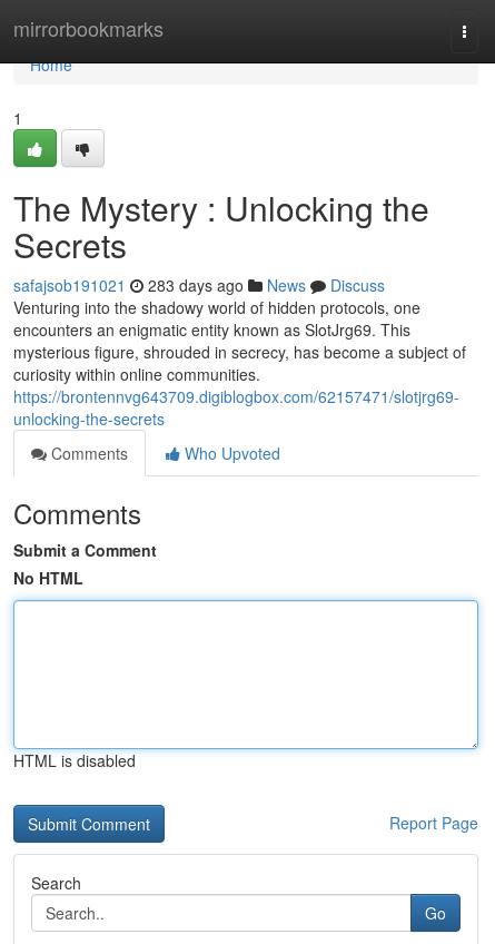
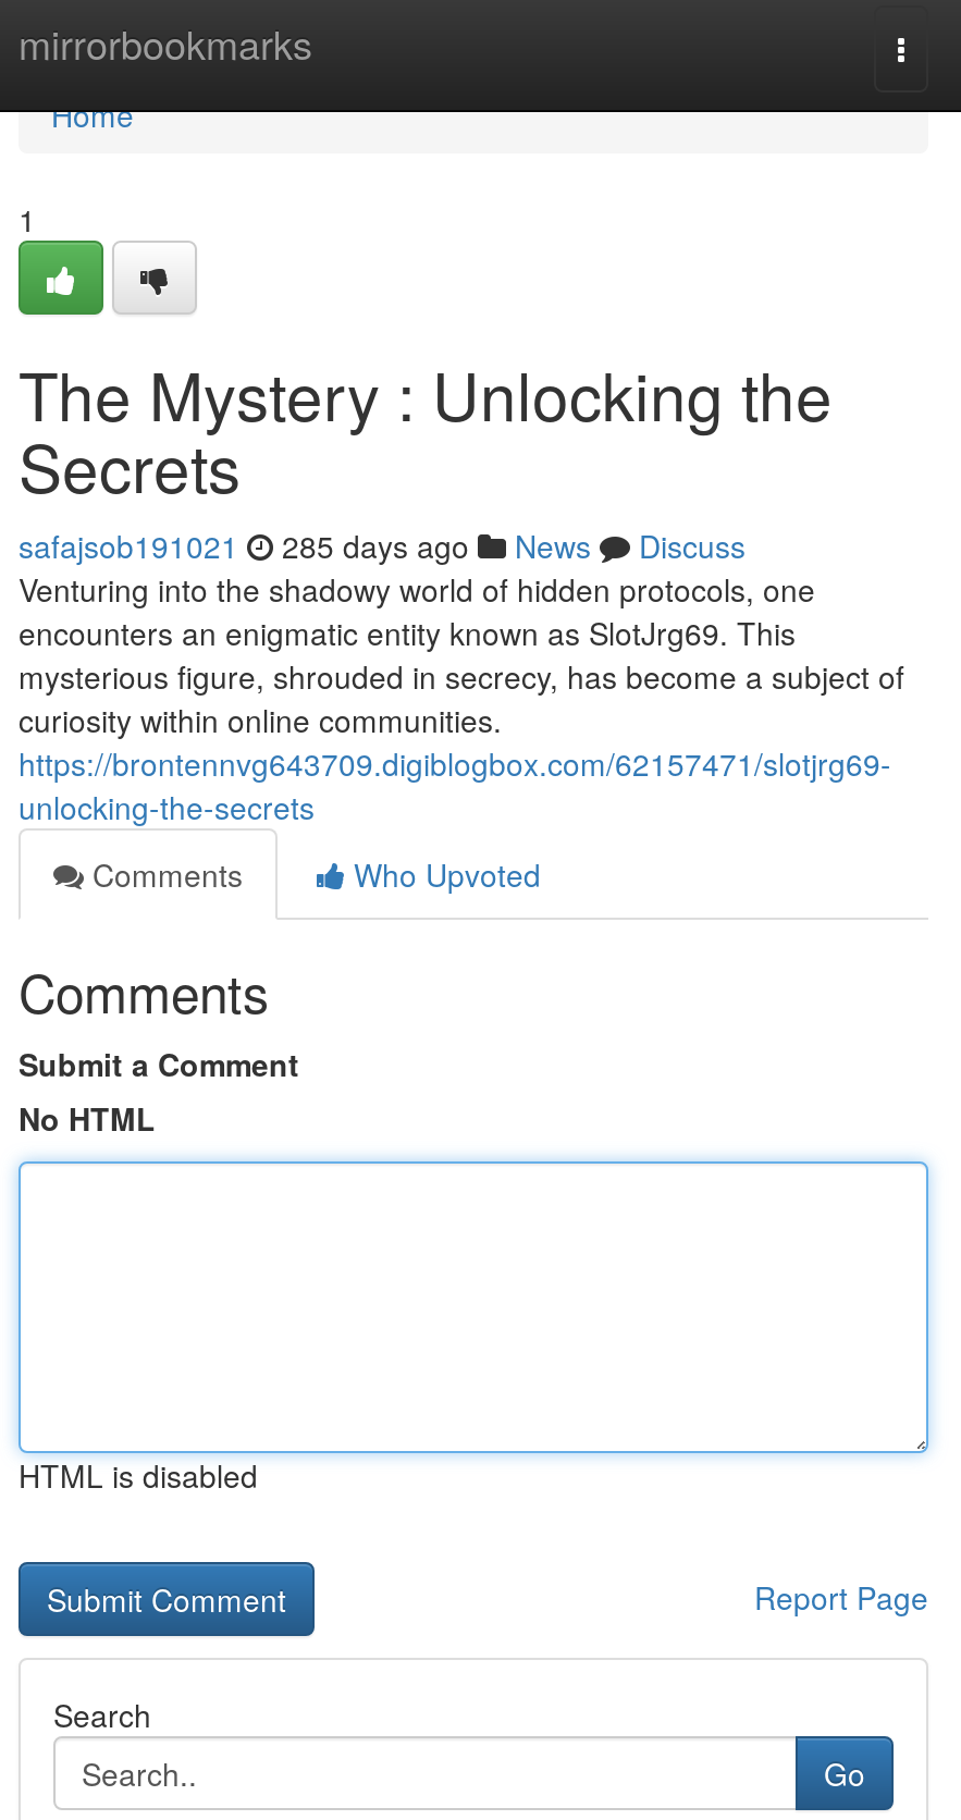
[13,274,385,296] safajsob191021 283 days ago News Discuss -> [19,524,746,567] safajsob191021 285 days ago News Discuss

